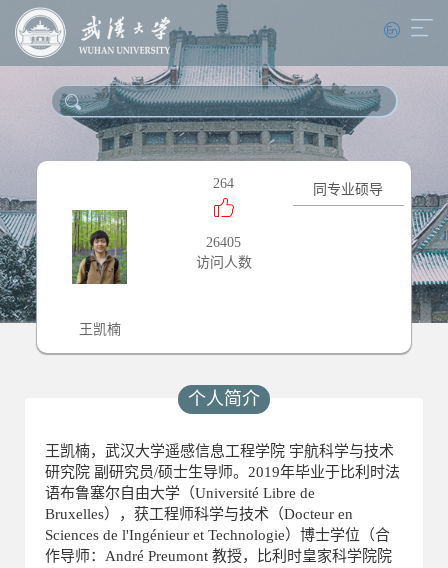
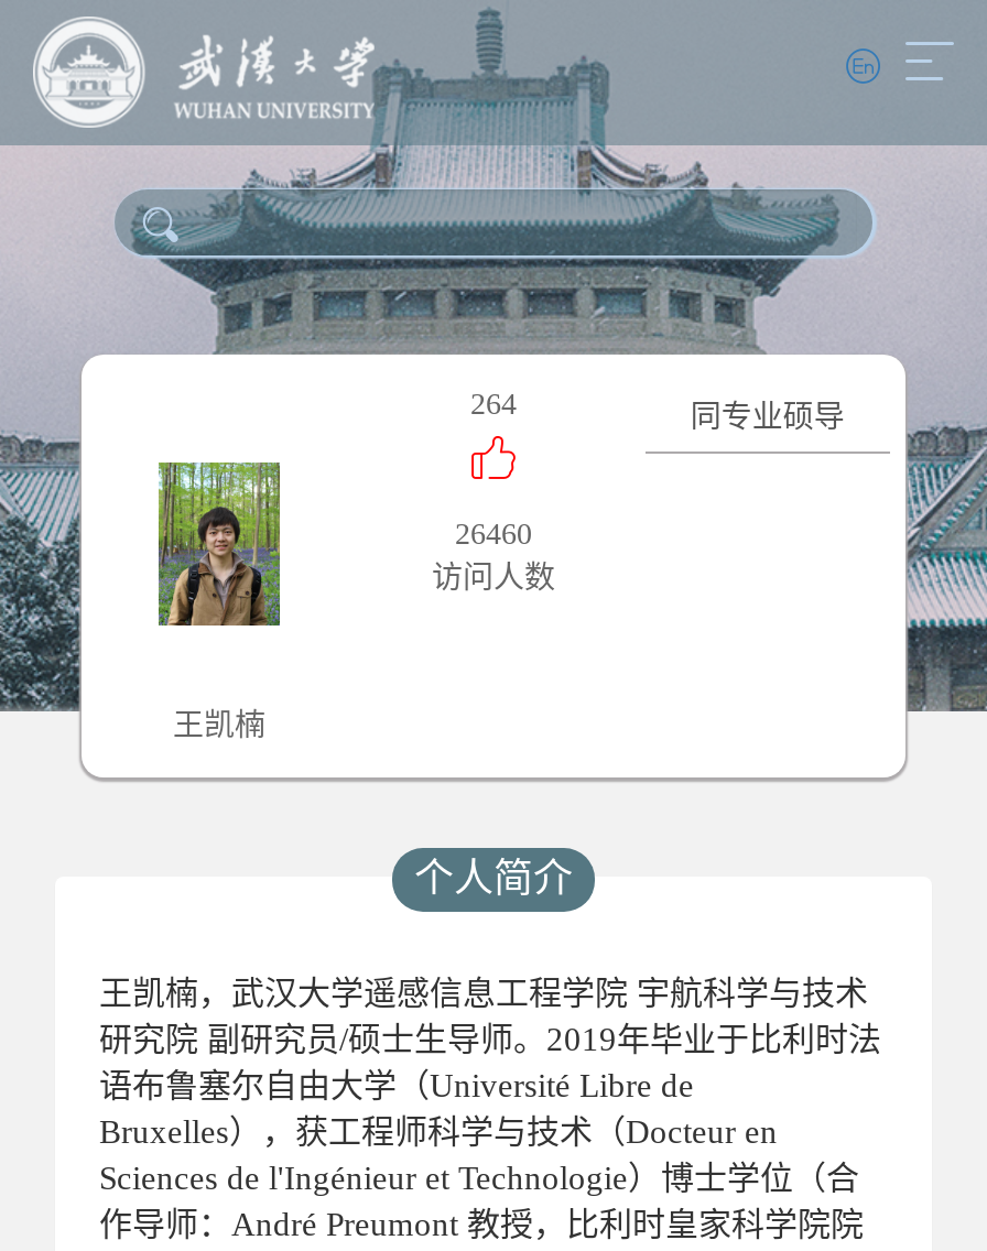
[206,235,241,250] 26405 -> [455,519,532,552] 26460

